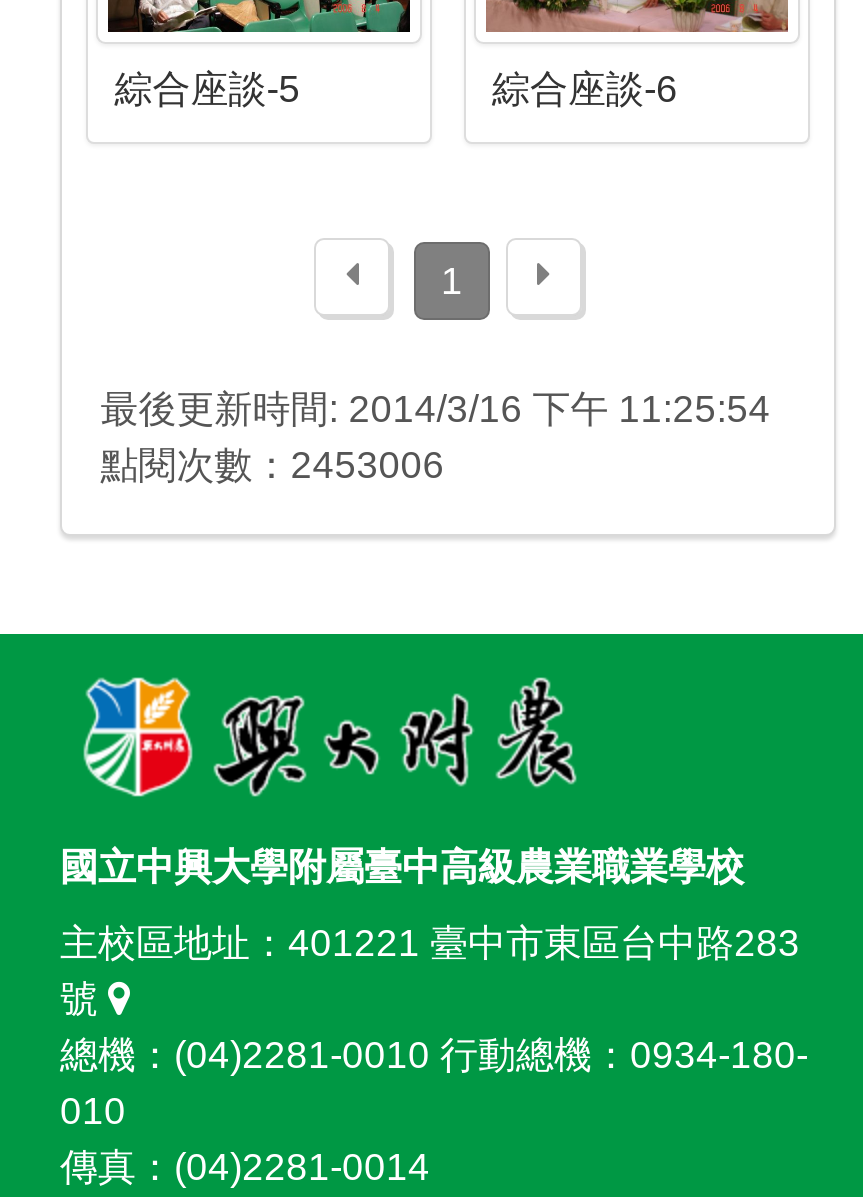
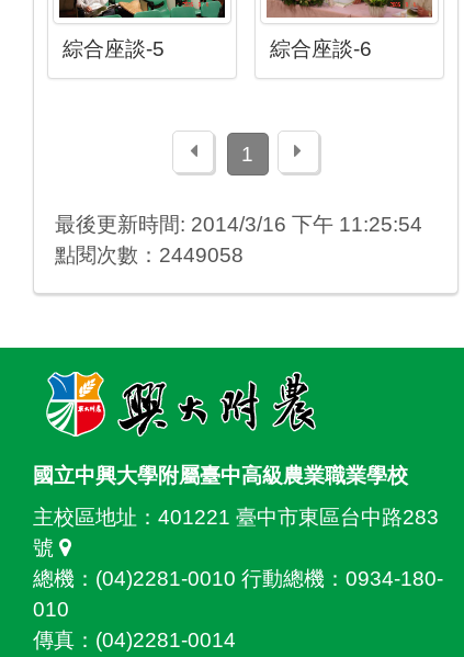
[100,445,444,487] 點閱次數：2453006 -> [55,244,244,267] 點閱次數：2449058

